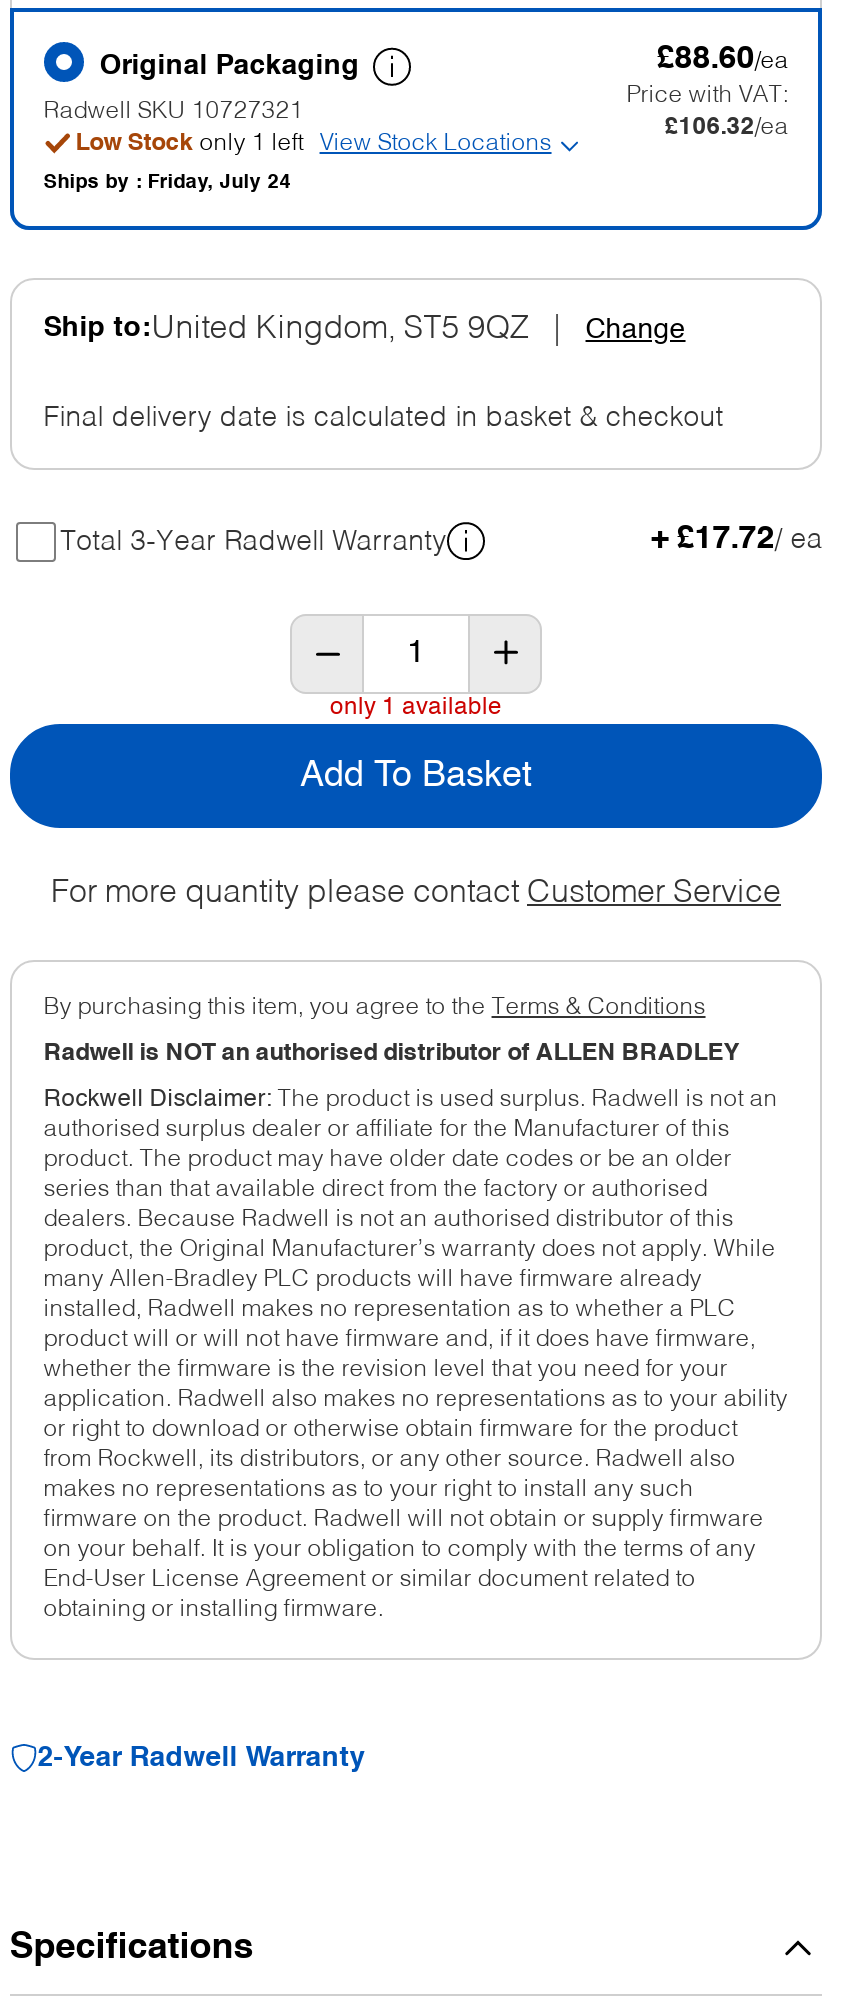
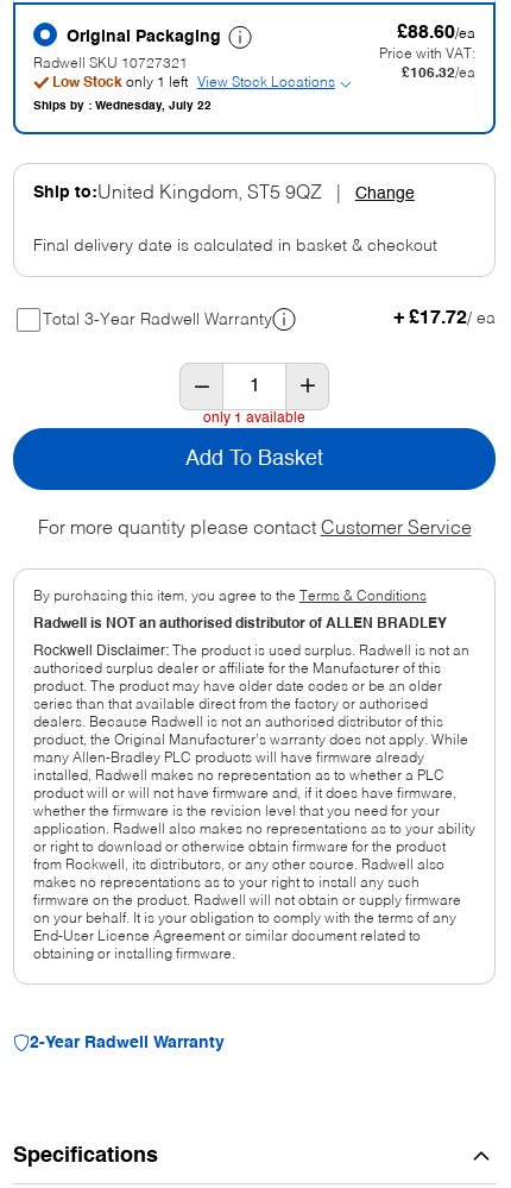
[44,172,292,192] Ships by : Friday, July 24 -> [33,100,211,112] Ships by : Wednesday, July 22

